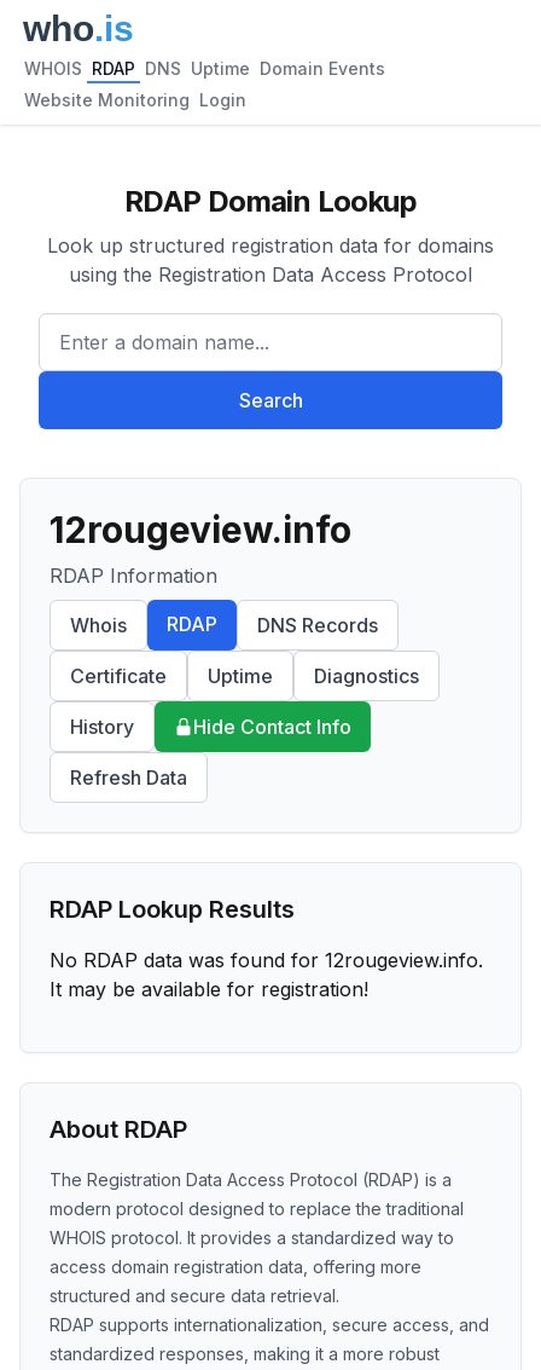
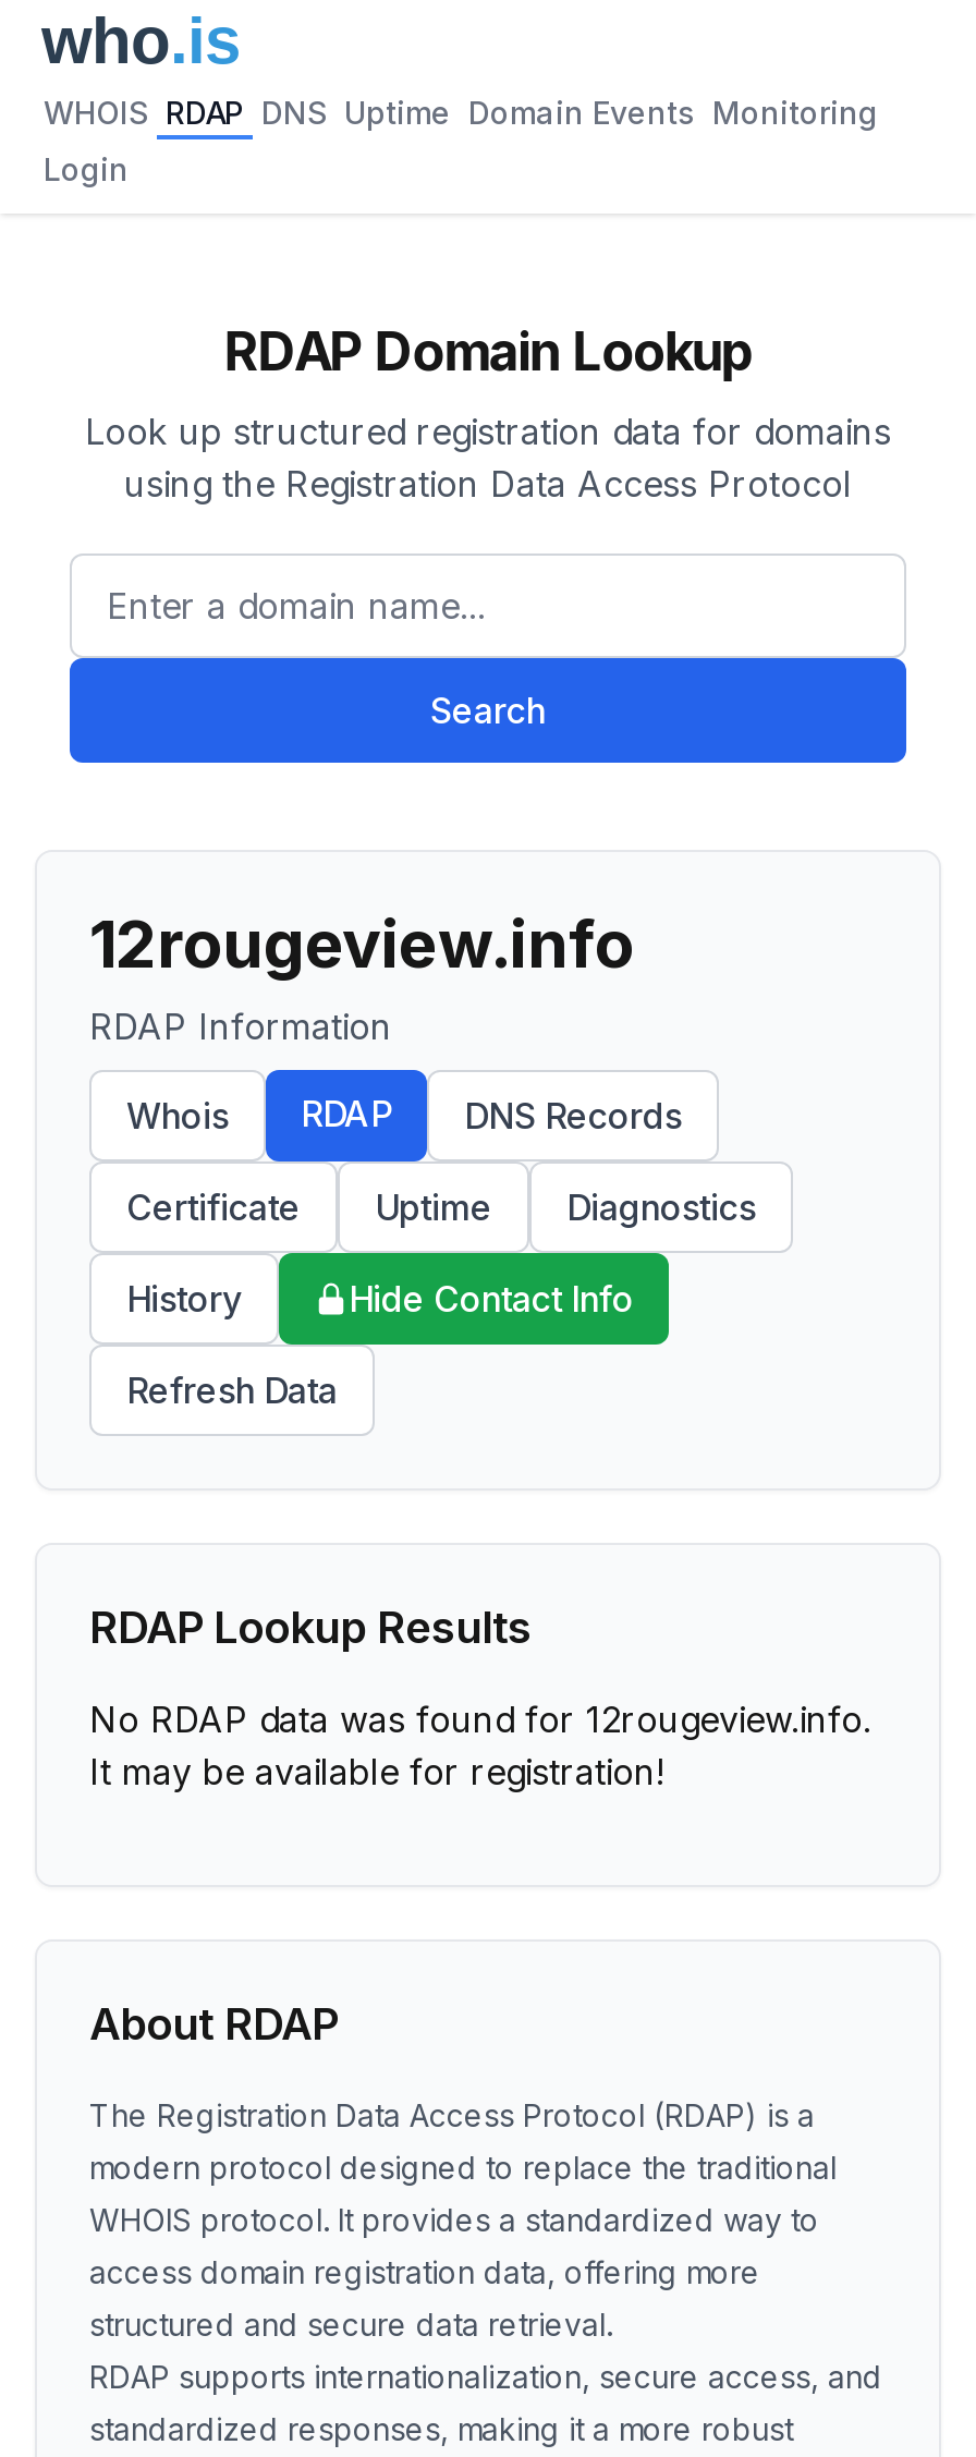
[24,58,385,79] WHOIS RDAP DNS Uptime Domain Events -> [44,94,878,131] WHOIS RDAP DNS Uptime Domain Events Monitoring
[24,89,246,110] Website Monitoring Login -> [44,150,129,187] Login

